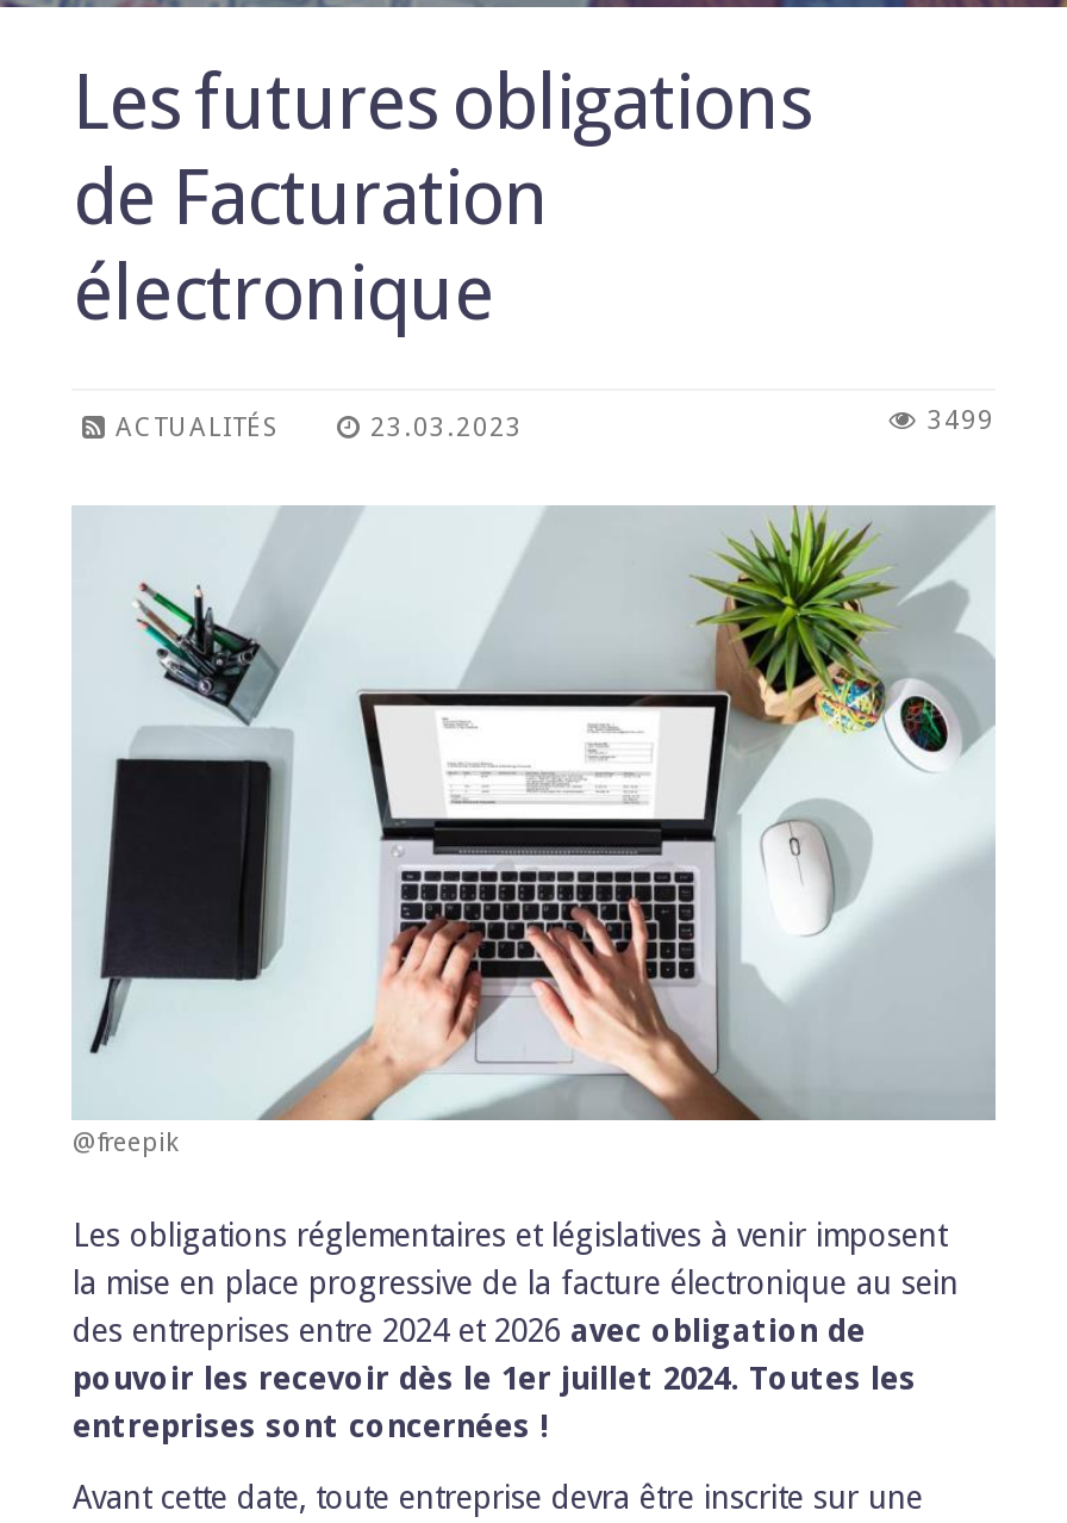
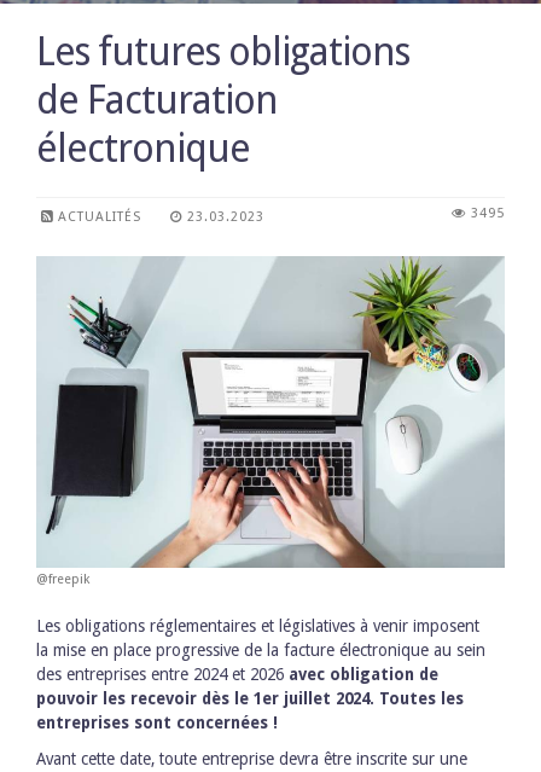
[928,405,994,436] 3499 -> [470,205,504,221] 3495

